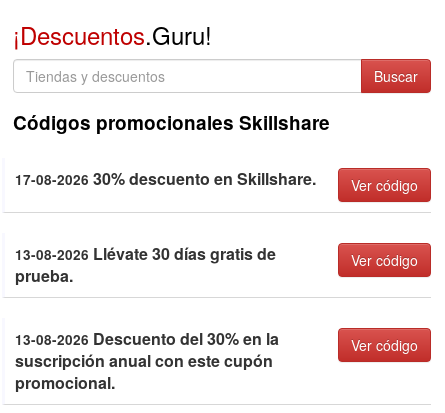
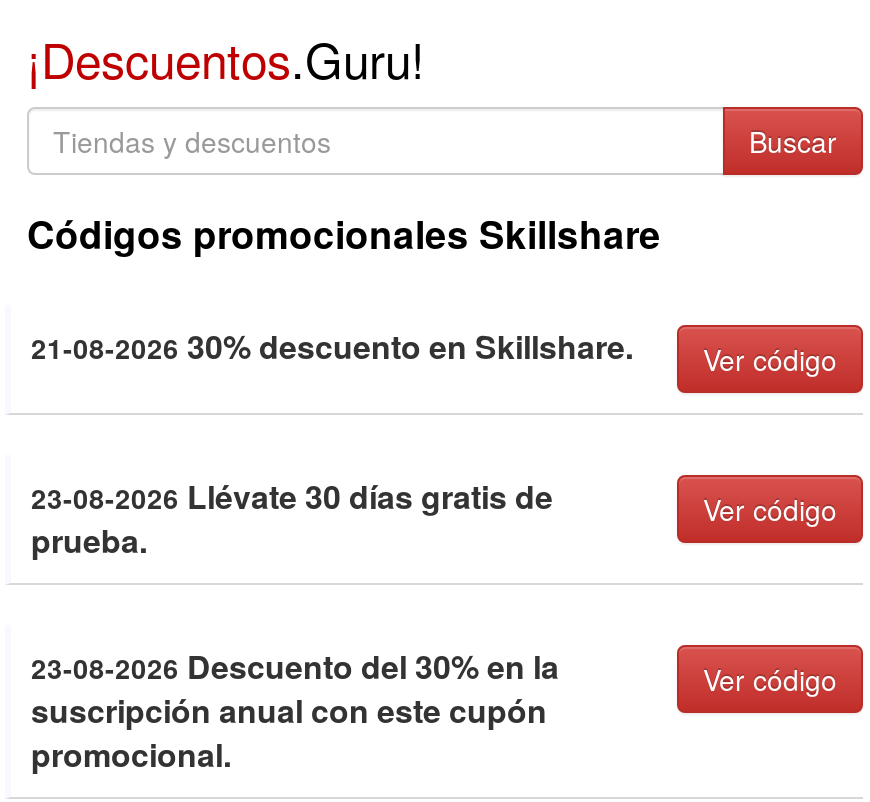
[15,167,316,190] 17-08-2026 30% descuento en Skillshare. -> [31,323,633,369] 21-08-2026 30% descuento en Skillshare.
[15,242,276,265] 13-08-2026 Llévate 30 días gratis de -> [31,473,553,519] 23-08-2026 Llévate 30 días gratis de
[15,327,279,350] 13-08-2026 Descuento del 30% en la -> [31,643,559,689] 23-08-2026 Descuento del 30% en la

